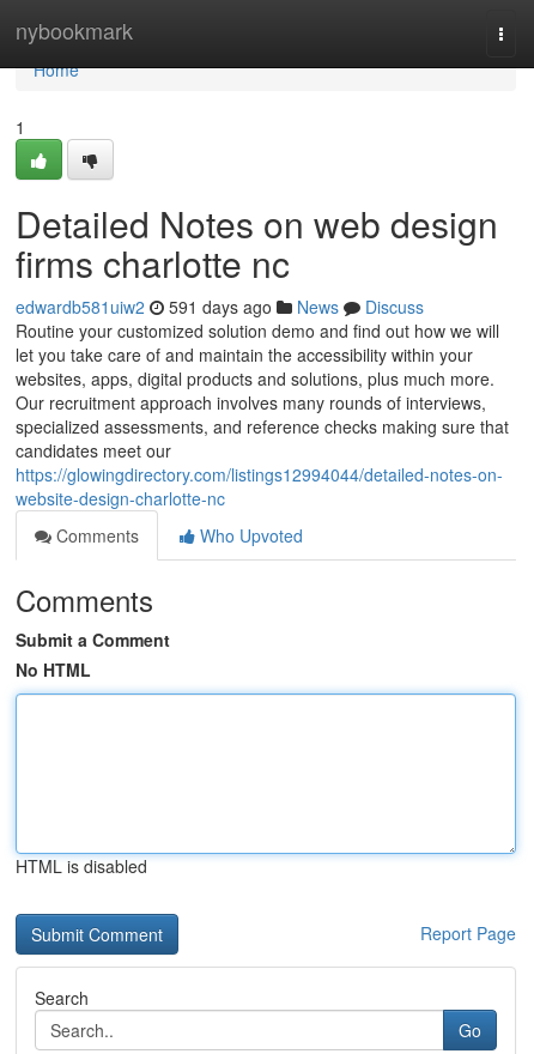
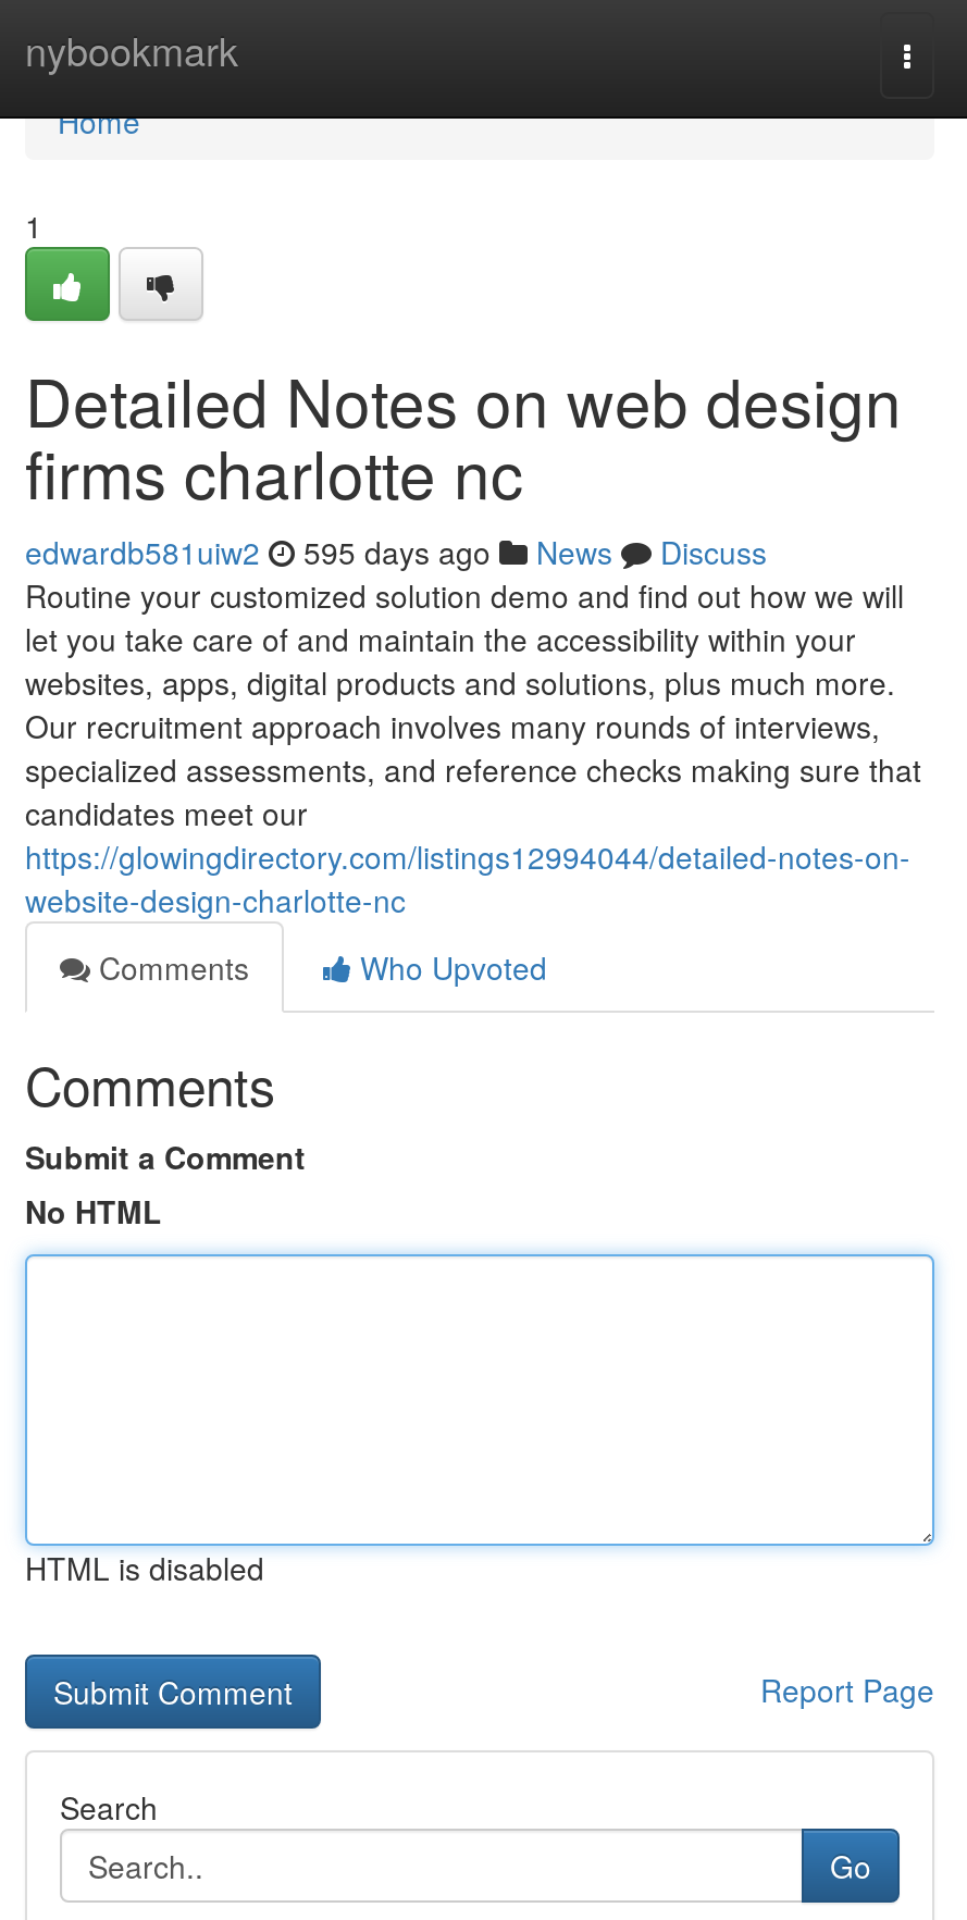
[16,295,424,319] edwardb581uiw2 591 days ago News Discuss -> [25,530,767,573] edwardb581uiw2 595 days ago News Discuss

